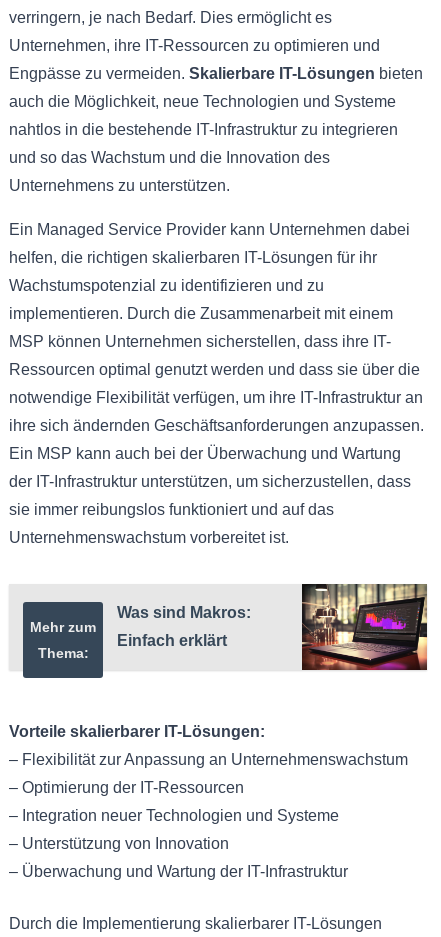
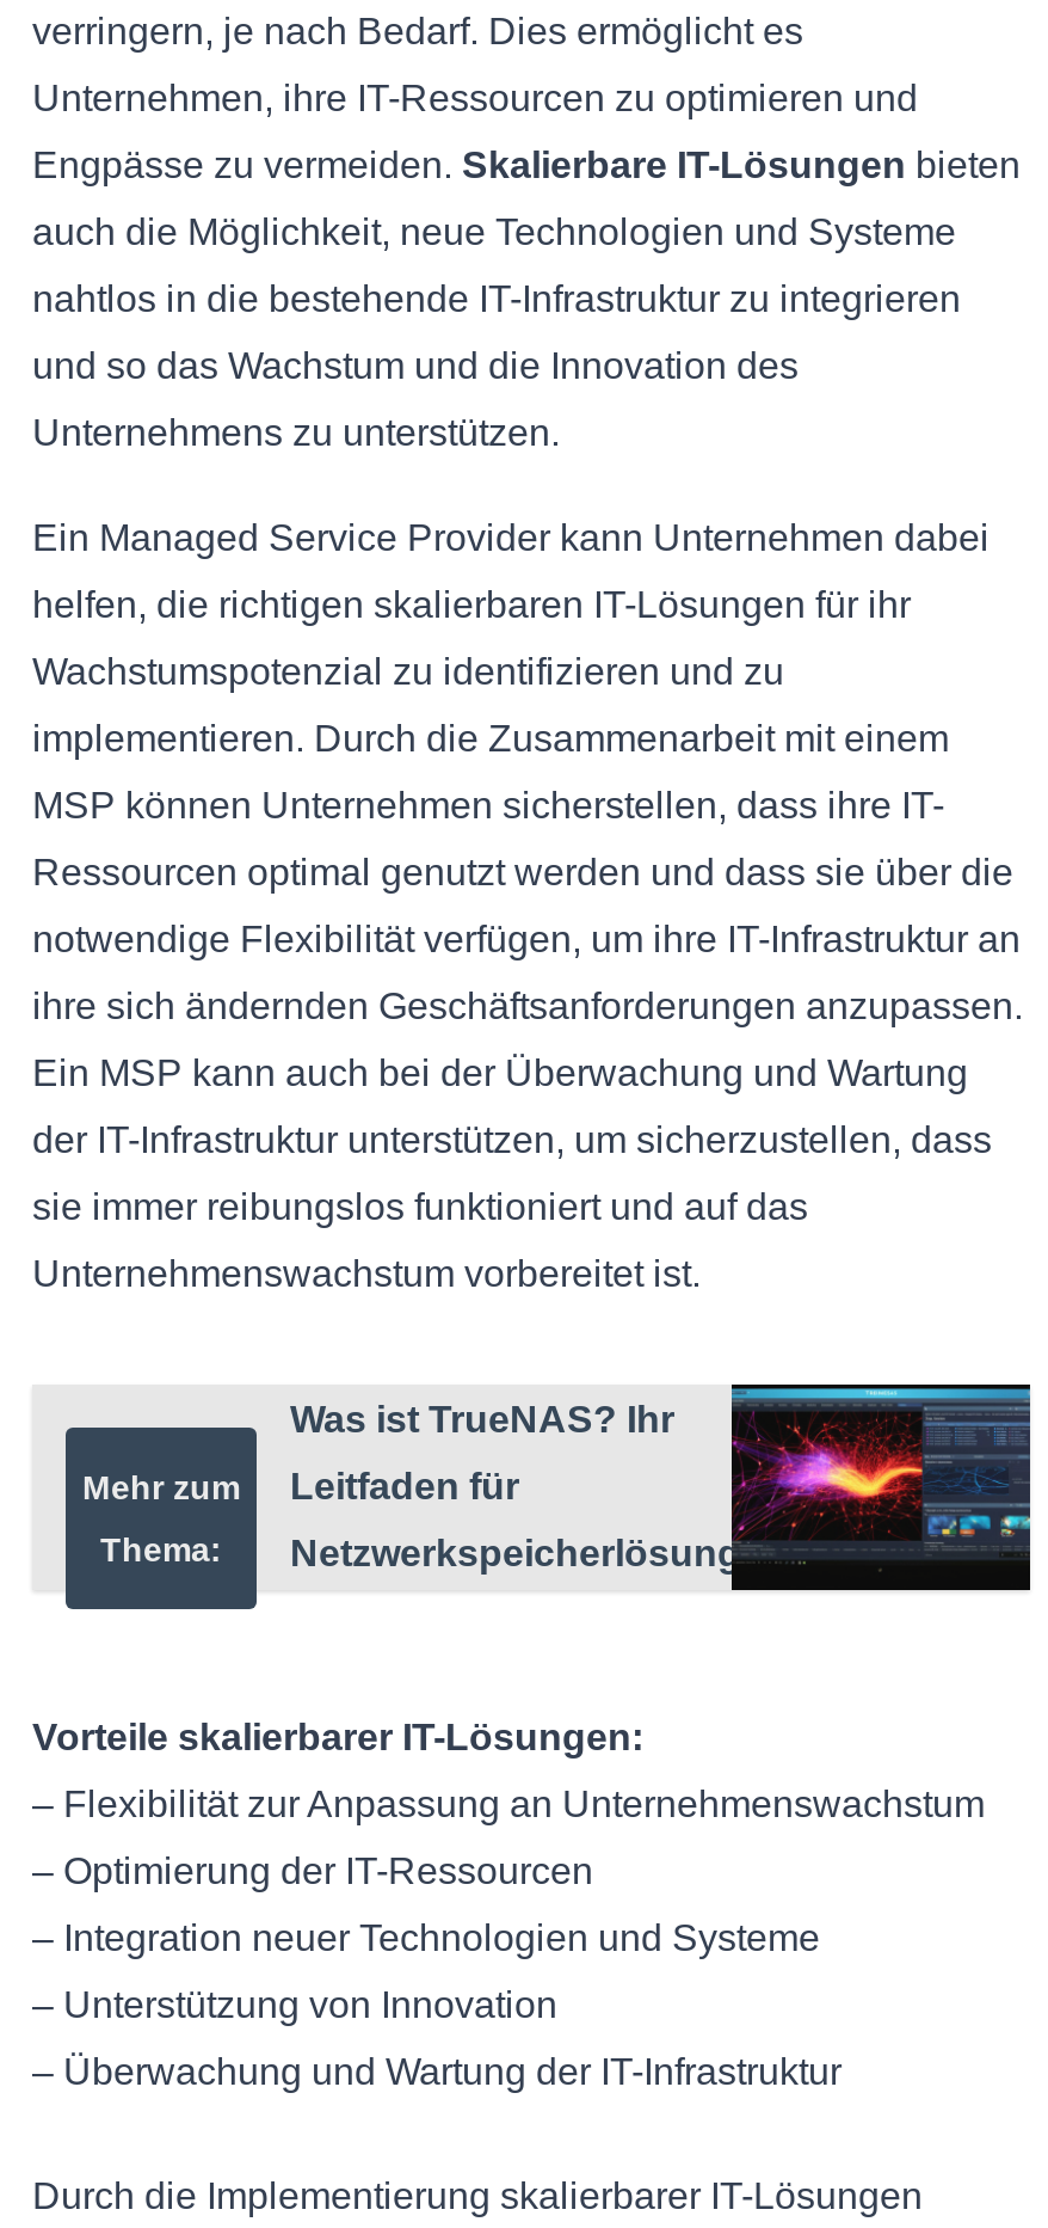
[301,583,428,671] [image] -> [729,1382,1032,1592] [image]
[117,603,251,648] Was sind Makros: | Einfach erklärt -> [290,1400,796,1575] Was ist TrueNAS? Ihr | Leitfaden für | Netzwerkspeicherlösungen.

